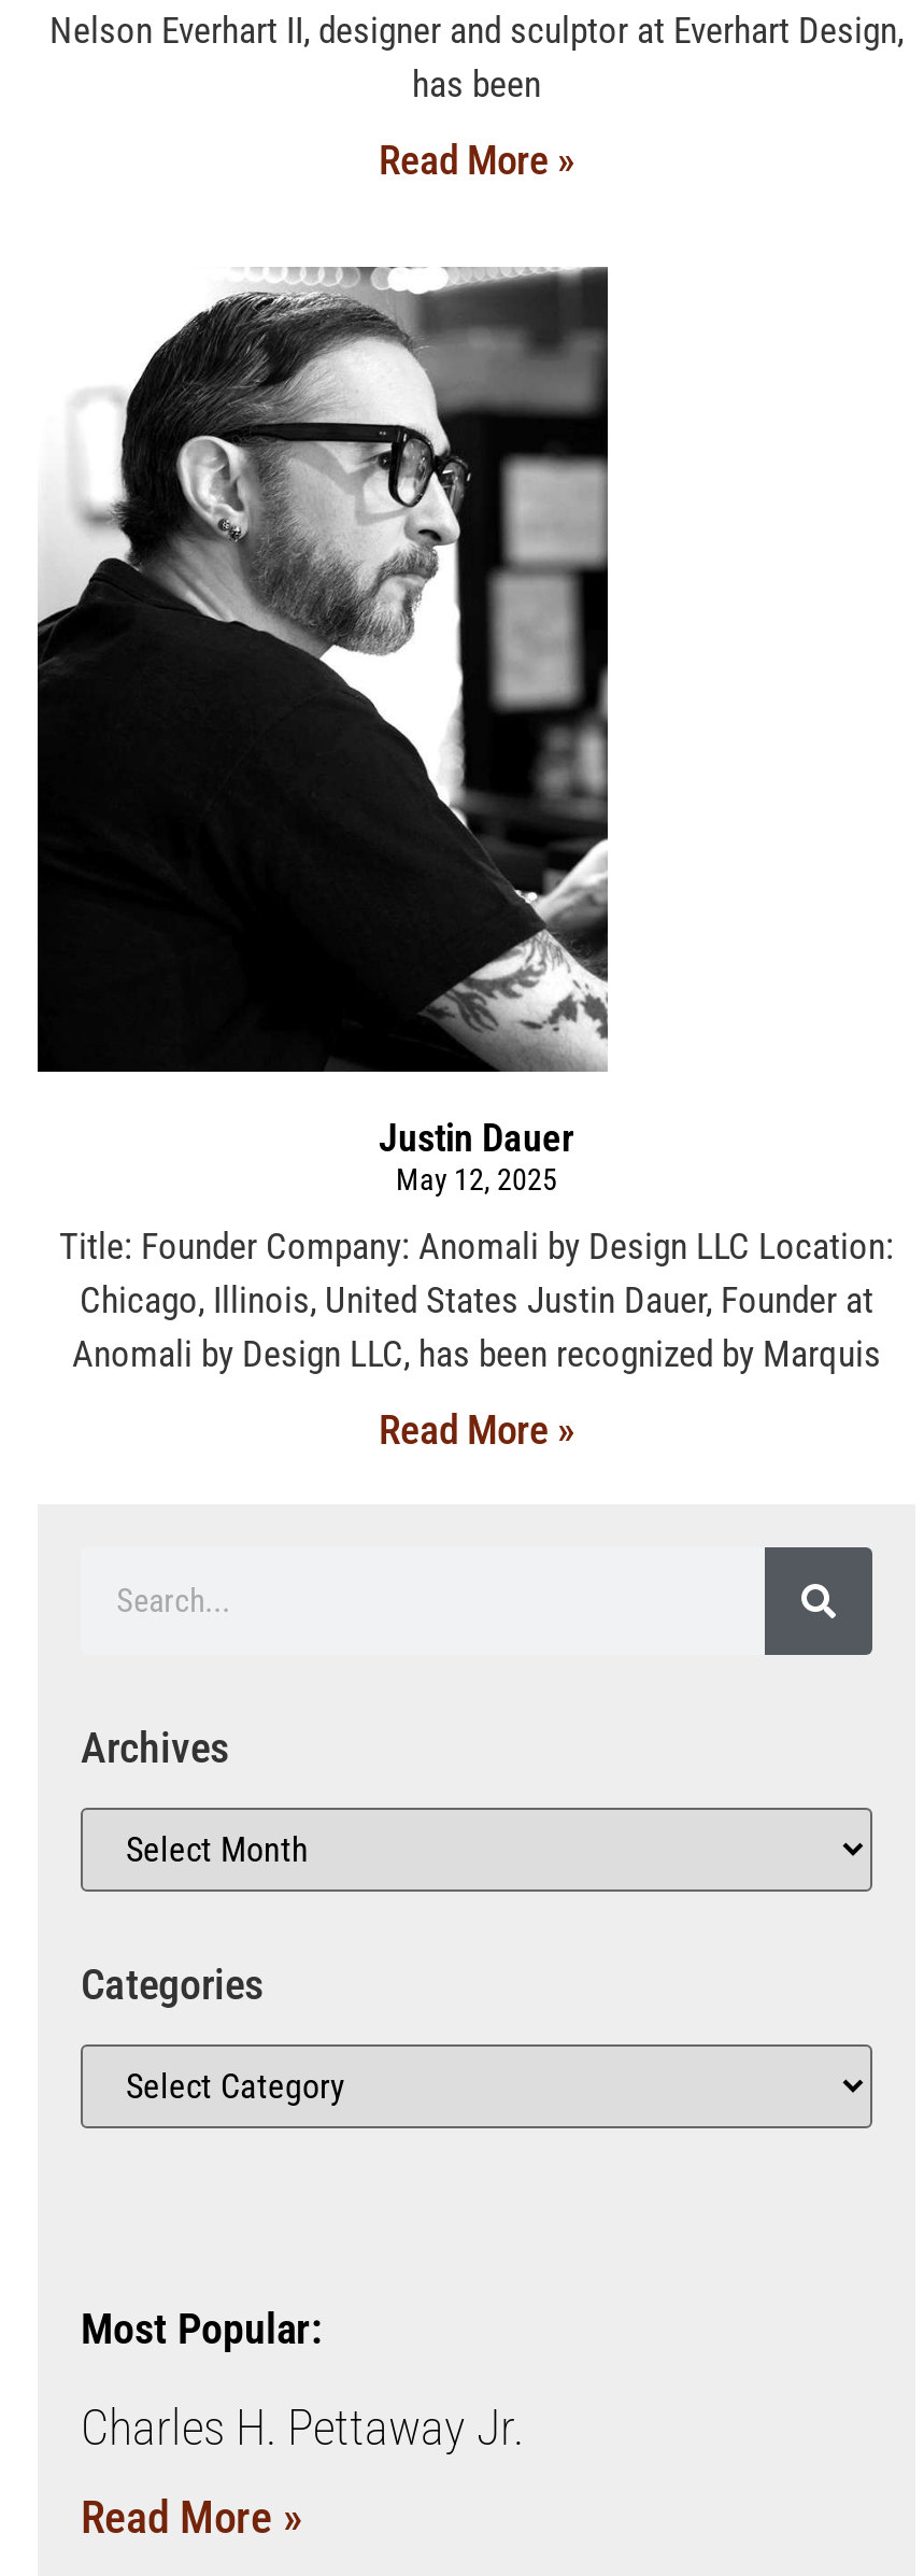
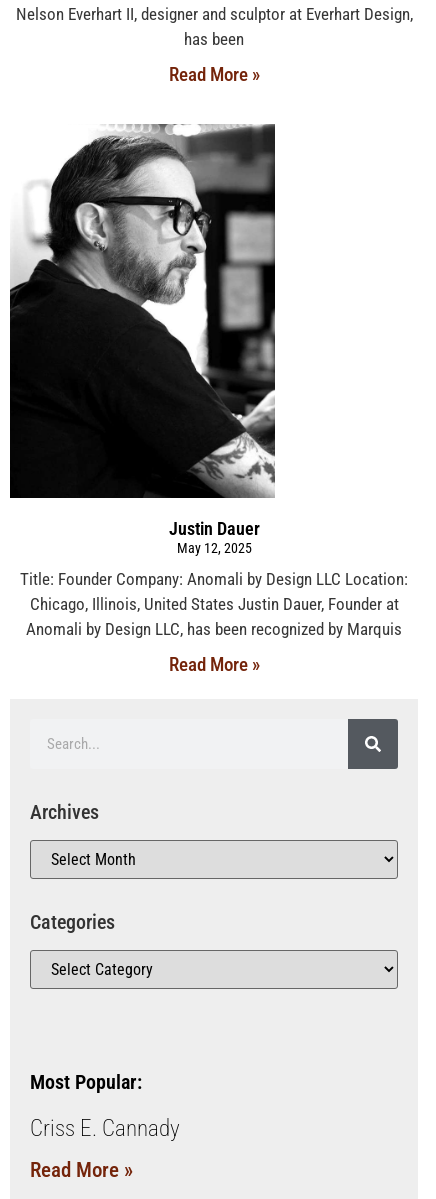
[81,2399,524,2457] Charles H. Pettaway Jr. -> [30,1115,180,1142] Criss E. Cannady

